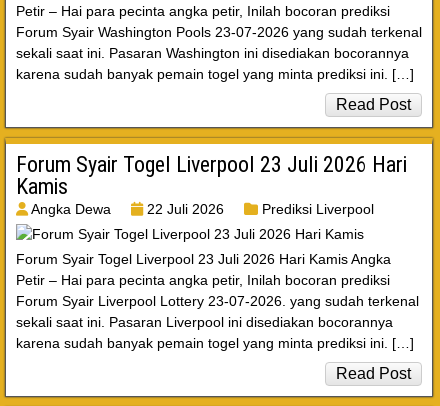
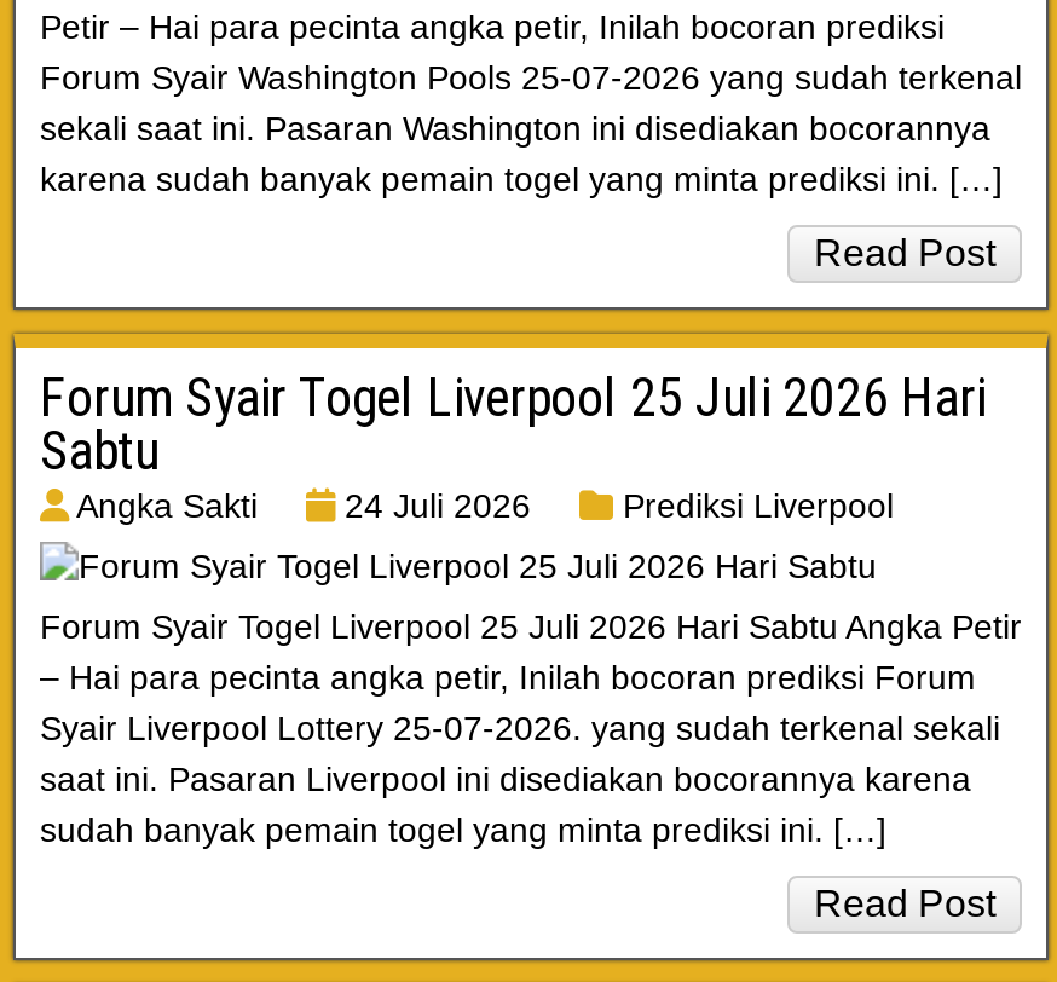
[16,24,422,40] Forum Syair Washington Pools 23-07-2026 yang sudah terkenal -> [40,59,1022,97] Forum Syair Washington Pools 25-07-2026 yang sudah terkenal
[16,152,407,217] Forum Syair Togel Liverpool 23 Juli 2026 Hari | Kamis | Angka Dewa | 22 Juli 2026 -> [40,368,986,526] Forum Syair Togel Liverpool 25 Juli 2026 Hari | Sabtu | Angka Sakti | 24 Juli 2026
[16,251,419,351] Forum Syair Togel Liverpool 23 Juli 2026 Hari Kamis Angka | Petir – Hai para pecinta angka petir, Inilah bocoran prediksi | Forum Syair Liverpool Lottery 23-07-2026. yang sudah terkenal | sekali saat ini. Pasaran Liverpool ini disediakan bocorannya | karena sudah banyak pemain togel yang minta prediksi ini. […] -> [40,608,1022,850] Forum Syair Togel Liverpool 25 Juli 2026 Hari Sabtu Angka Petir | – Hai para pecinta angka petir, Inilah bocoran prediksi Forum | Syair Liverpool Lottery 25-07-2026. yang sudah terkenal sekali | saat ini. Pasaran Liverpool ini disediakan bocorannya karena | sudah banyak pemain togel yang minta prediksi ini. […]

